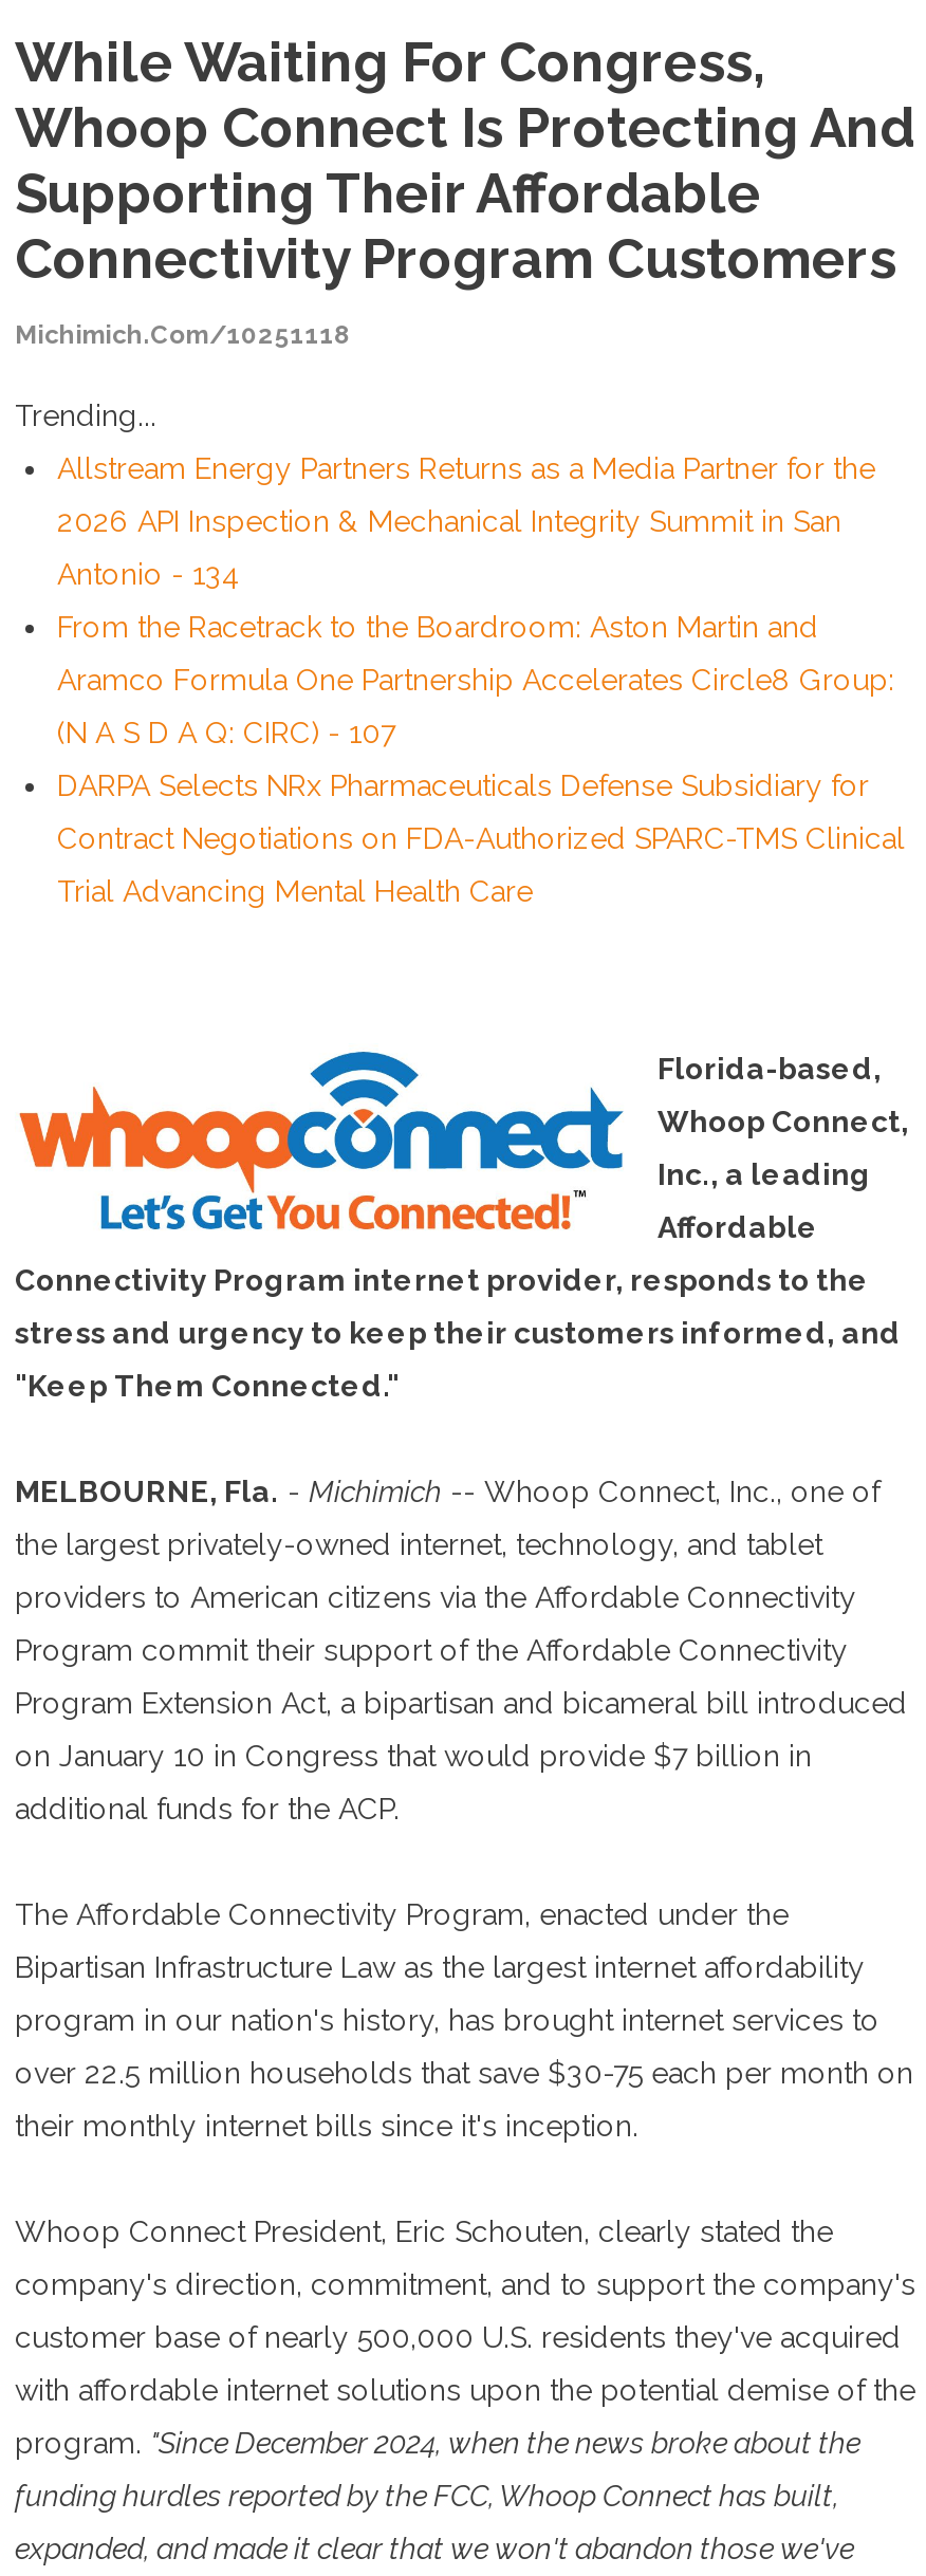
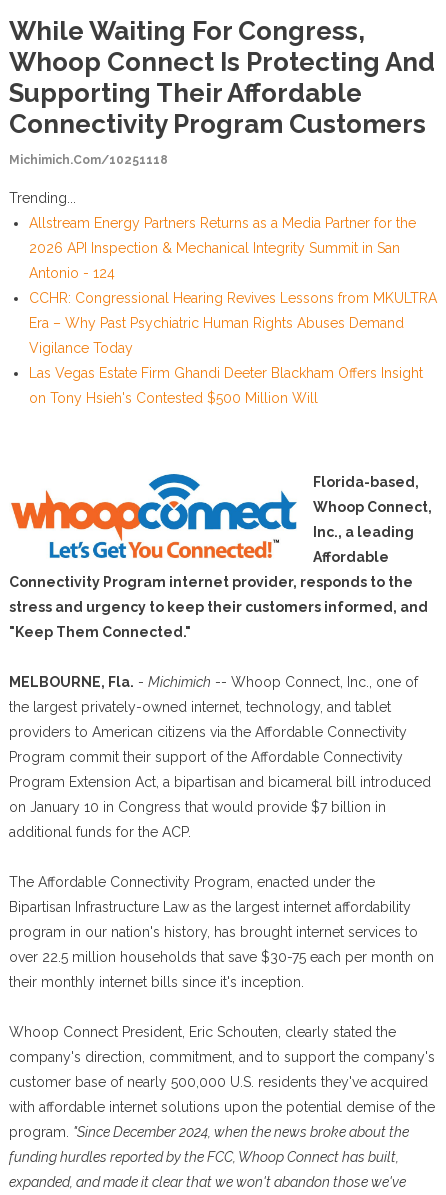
[57,557,905,908] Antonio - 134 | From the Racetrack to the Boardroom: Aston Martin and | Aramco Formula One Partnership Accelerates Circle8 Group: | (N A S D A Q: CIRC) - 107 | DARPA Selects NRx Pharmaceuticals Defense Subsidiary for | Contract Negotiations on FDA-Authorized SPARC-TMS Clinical | Trial Advancing Mental Health Care -> [29,265,437,406] Antonio - 124 | CCHR: Congressional Hearing Revives Lessons from MKULTRA | Era – Why Past Psychiatric Human Rights Abuses Demand | Vigilance Today | Las Vegas Estate Firm Ghandi Deeter Blackham Offers Insight | on Tony Hsieh's Contested $500 Million Will

